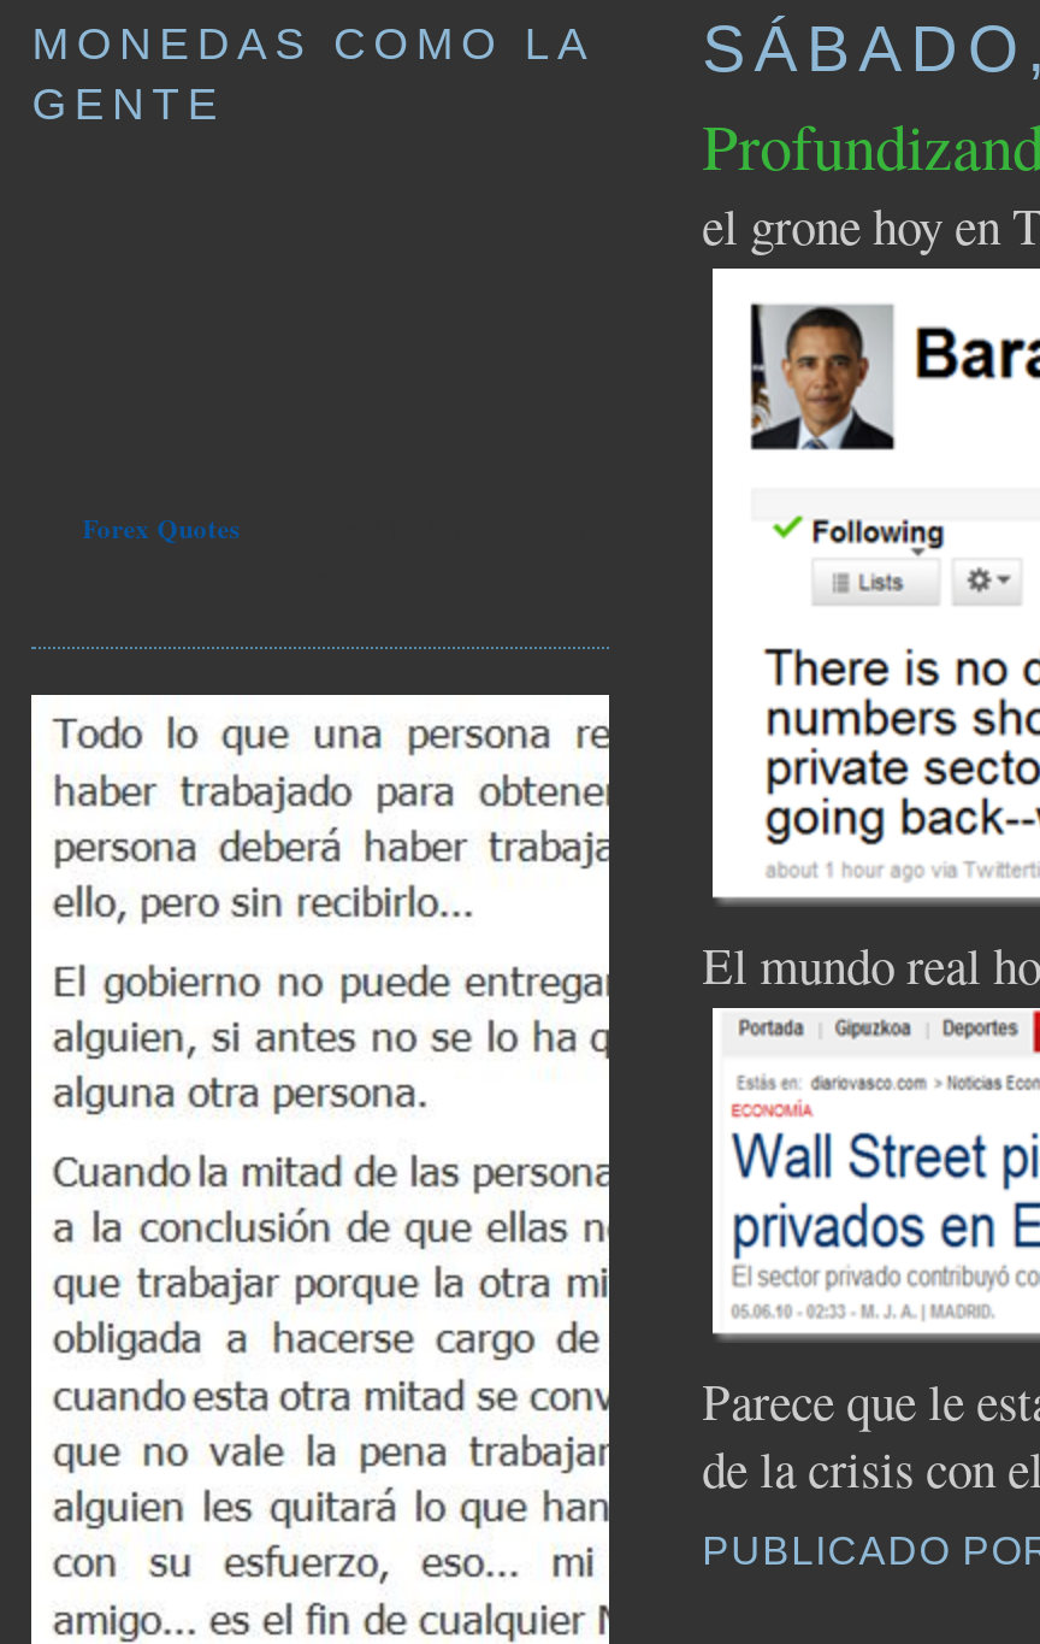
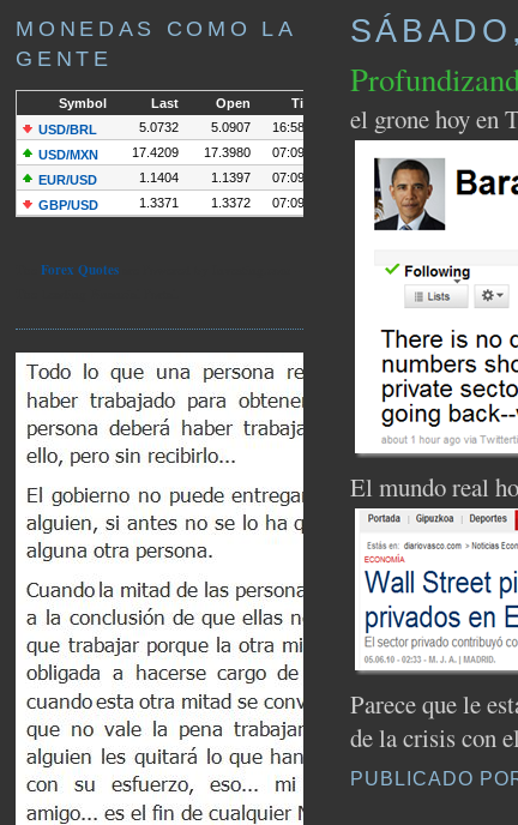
none -> [14,89,305,218] [image]

